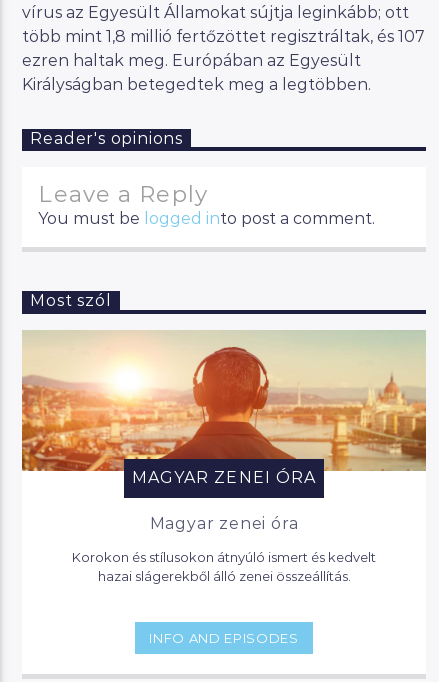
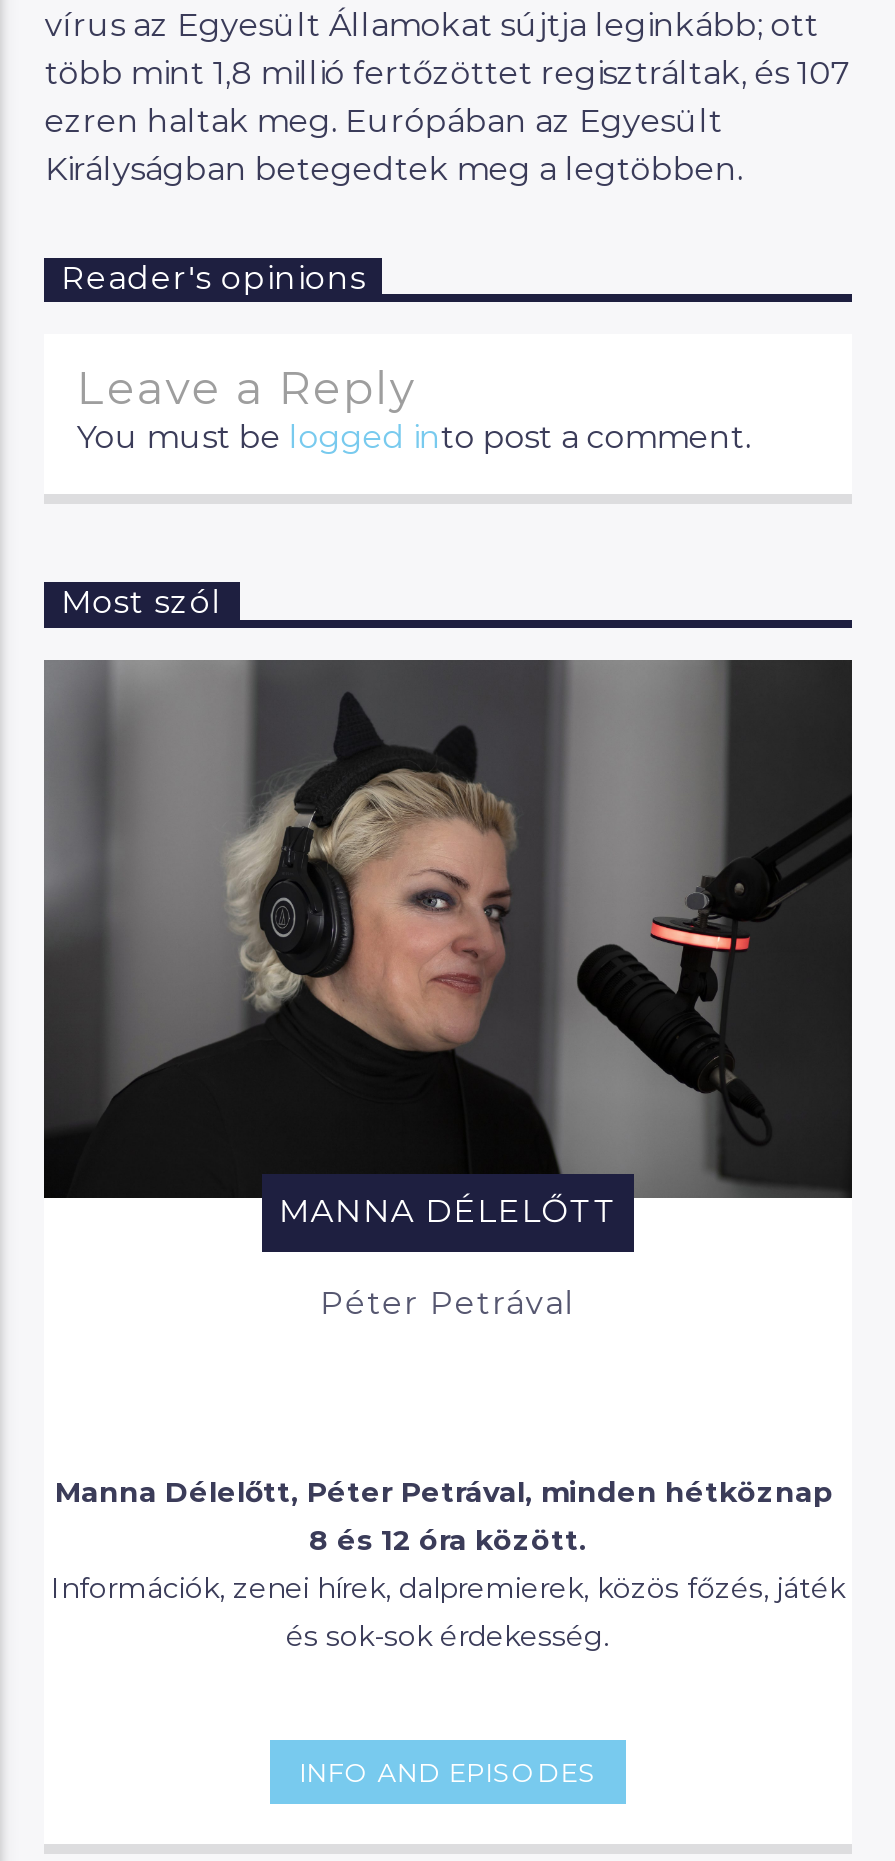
[21,330,427,488] [image] | MAGYAR ZENEI ÓRA -> [42,658,854,1231] [image] | MANNA DÉLELŐTT
[150,514,298,533] Magyar zenei óra -> [320,1283,576,1321] Péter Petrával
[72,549,376,584] Korokon és stílusokon átnyúló ismert és kedvelt | hazai slágerekből álló zenei összeállítás. -> [51,1474,845,1654] Manna Délelőtt, Péter Petrával, minden hétköznap | 8 és 12 óra között. | Információk, zenei hírek, dalpremierek, közös főzés, játék | és sok-sok érdekesség.

